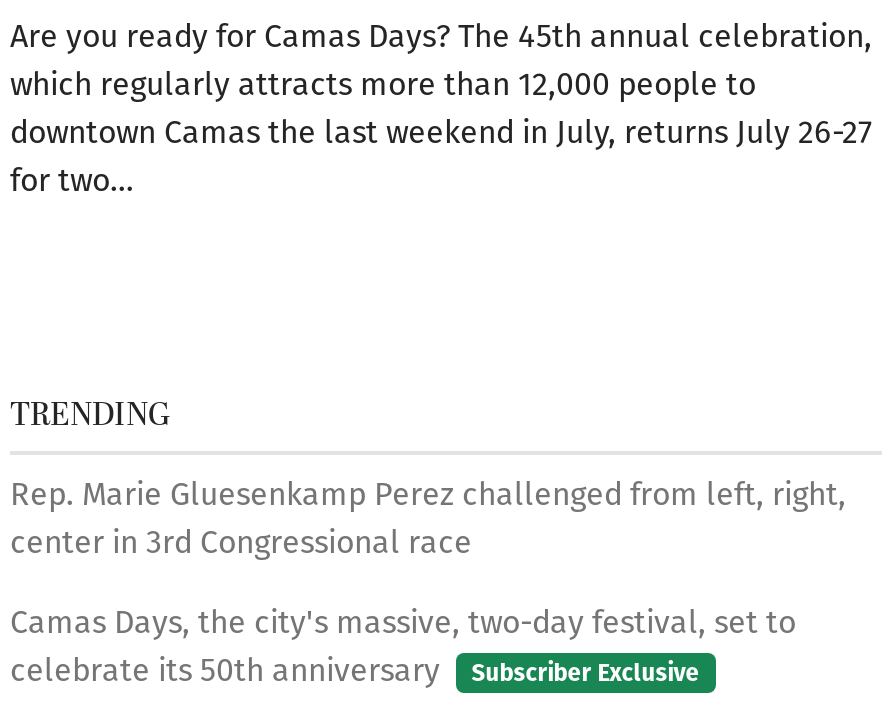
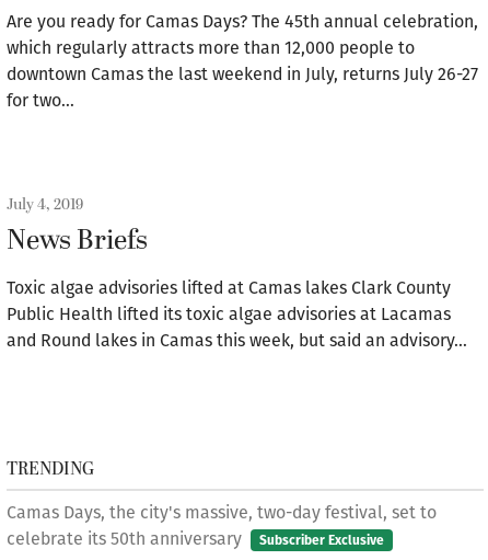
none -> [7,193,467,351] July 4, 2019 | News Briefs | Toxic algae advisories lifted at Camas lakes Clark County | Public Health lifted its toxic algae advisories at Lacamas | and Round lakes in Camas this week, but said an advisory…
moved [10,391,170,439] -> [7,456,94,482]: TRENDING
[10,475,846,561] Rep. Marie Gluesenkamp Perez challenged from left, right, | center in 3rd Congressional race -> none

